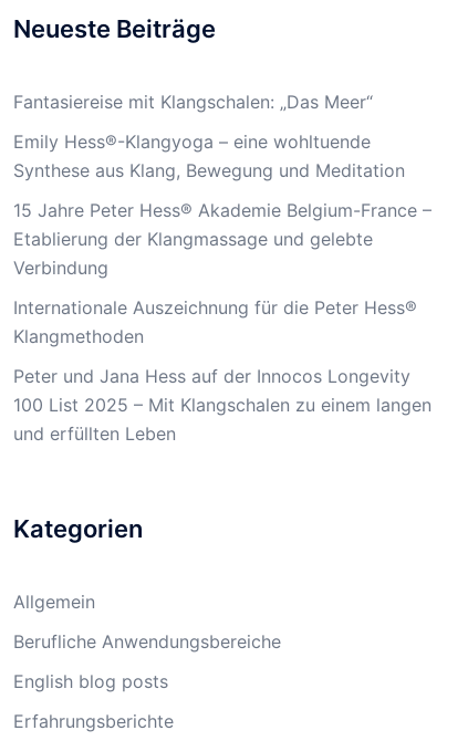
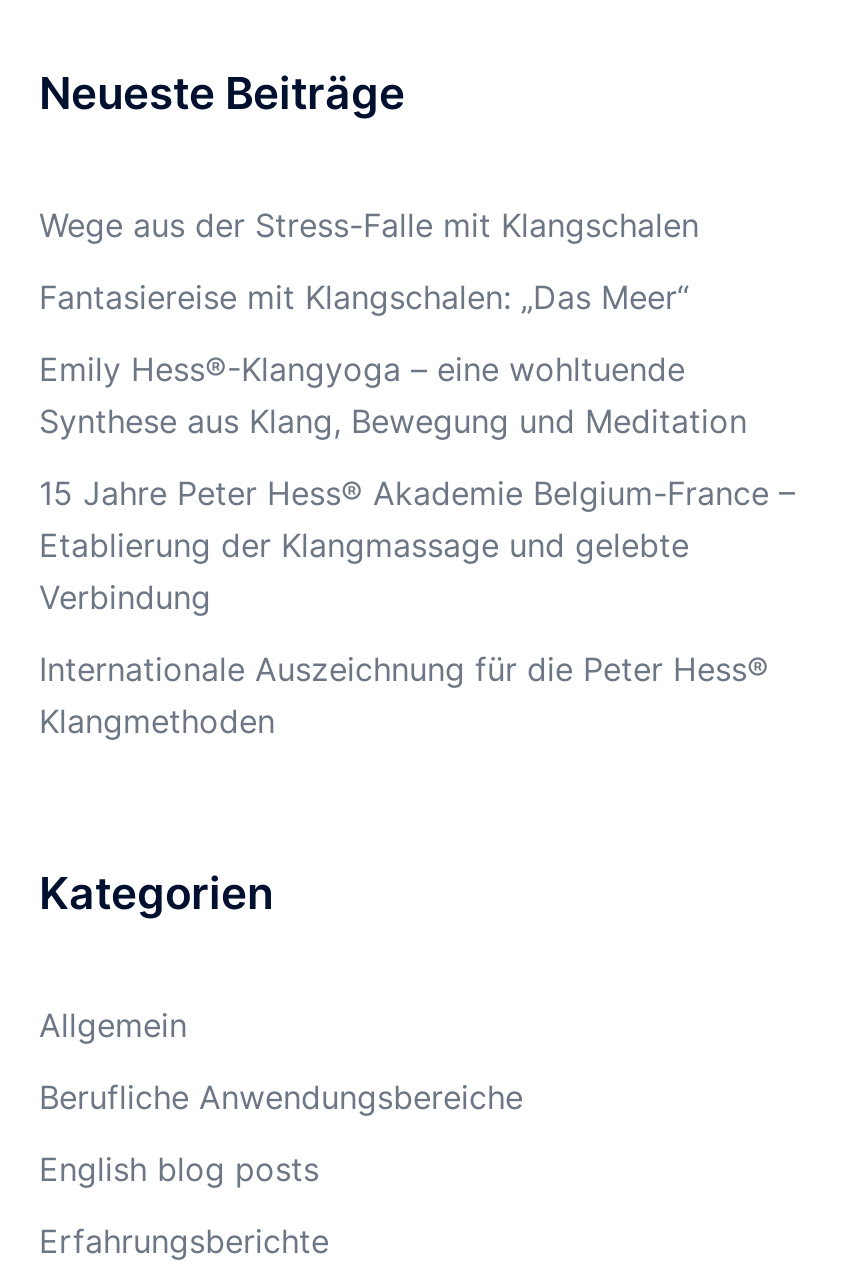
none -> [39,204,699,244] Wege aus der Stress-Falle mit Klangschalen
moved [13,91,431,347] -> [39,276,795,740]: Fantasiereise mit Klangschalen: „Das Meer“ | Emily Hess®-Klangyoga – eine wohltuende | Synthese aus Klang, Bewegung und Meditation | 15 Jahre Peter Hess® Akademie Belgium-France – | Etablierung der Klangmassage und gelebte | Verbindung | Internationale Auszeichnung für die Peter Hess® | Klangmethoden
[13,365,431,445] Peter und Jana Hess auf der Innocos Longevity | 100 List 2025 – Mit Klangschalen zu einem langen | und erfüllten Leben -> none

